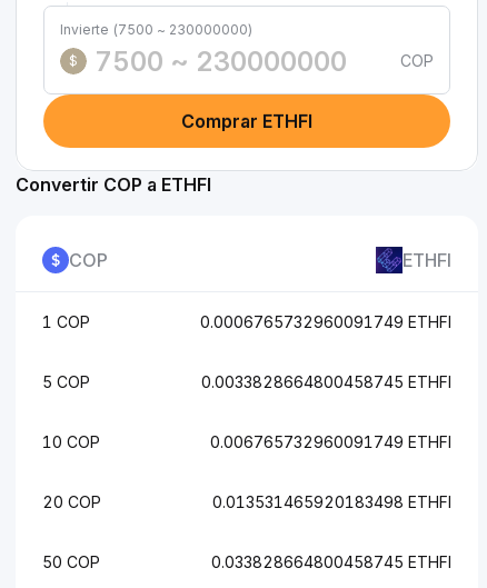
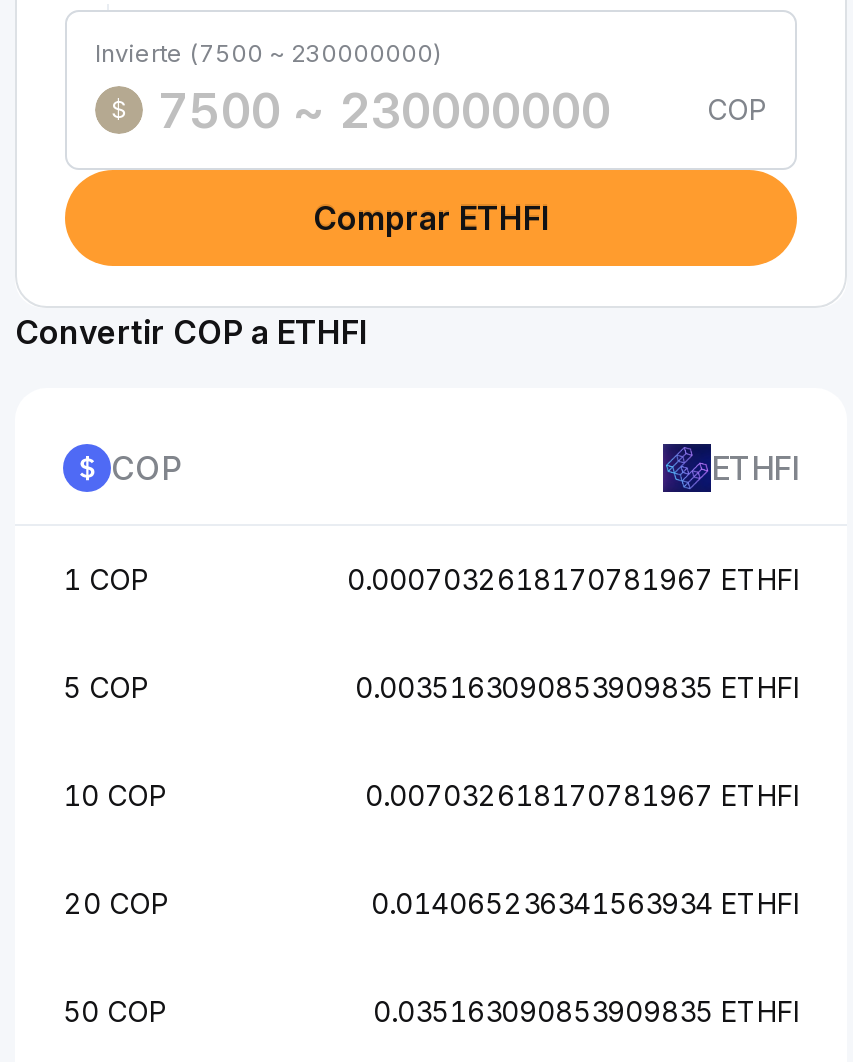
[200,312,451,331] 0.0006765732960091749 ETHFI -> [347,562,799,596] 0.0007032618170781967 ETHFI
[201,372,451,391] 0.0033828664800458745 ETHFI -> [355,670,799,704] 0.0035163090853909835 ETHFI
[210,432,451,451] 0.006765732960091749 ETHFI -> [365,778,799,812] 0.007032618170781967 ETHFI
[212,492,451,511] 0.013531465920183498 ETHFI -> [371,886,799,920] 0.014065236341563934 ETHFI
[211,552,451,571] 0.033828664800458745 ETHFI -> [373,994,799,1028] 0.035163090853909835 ETHFI

